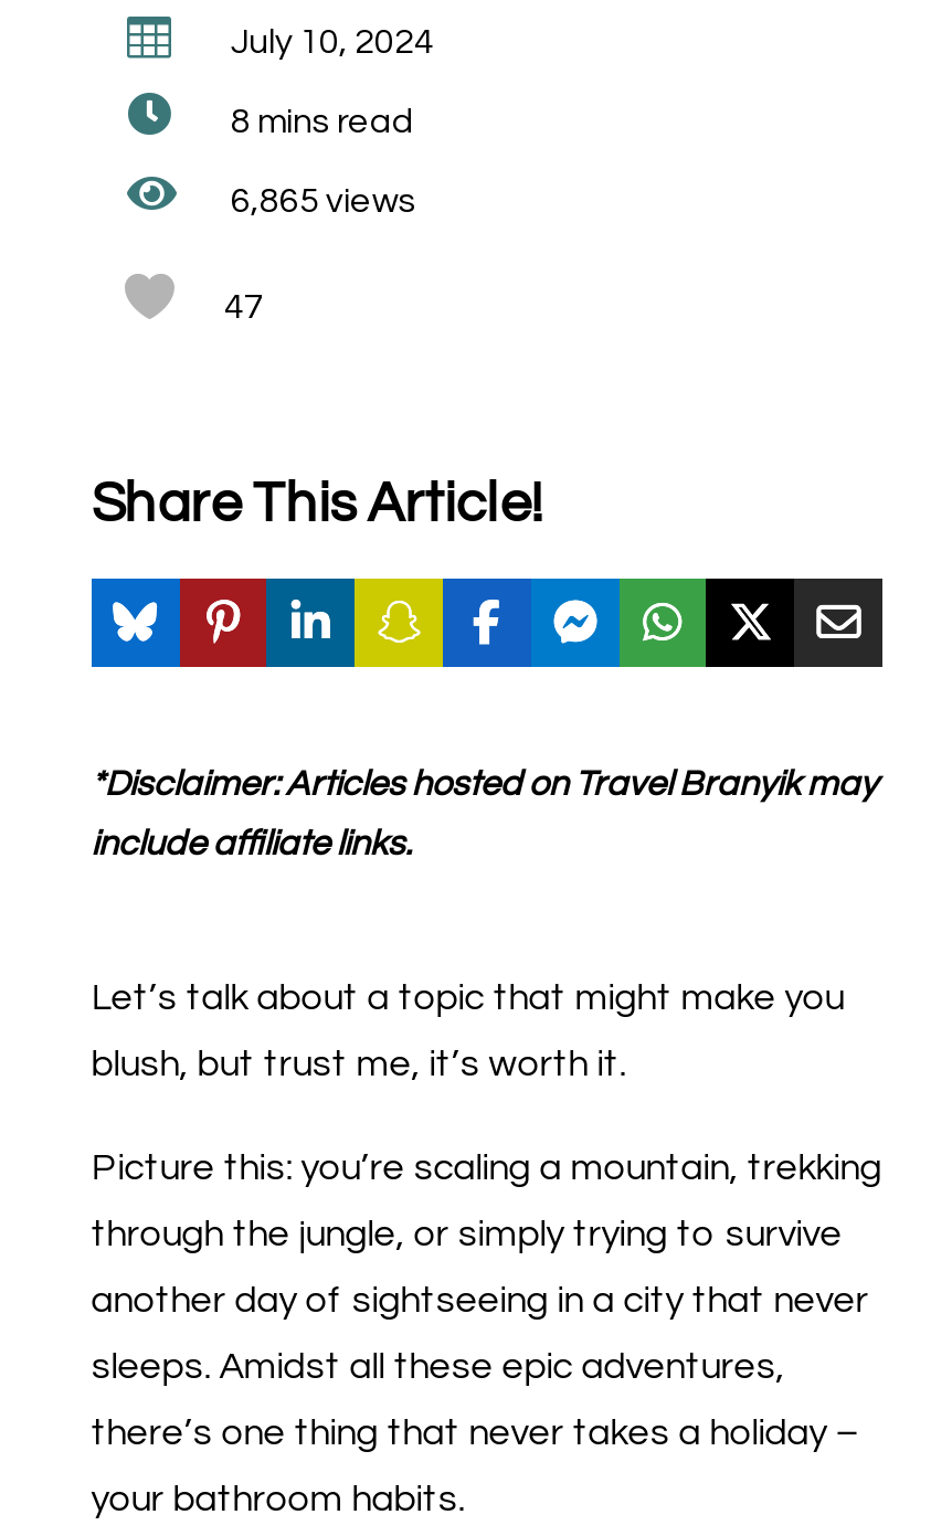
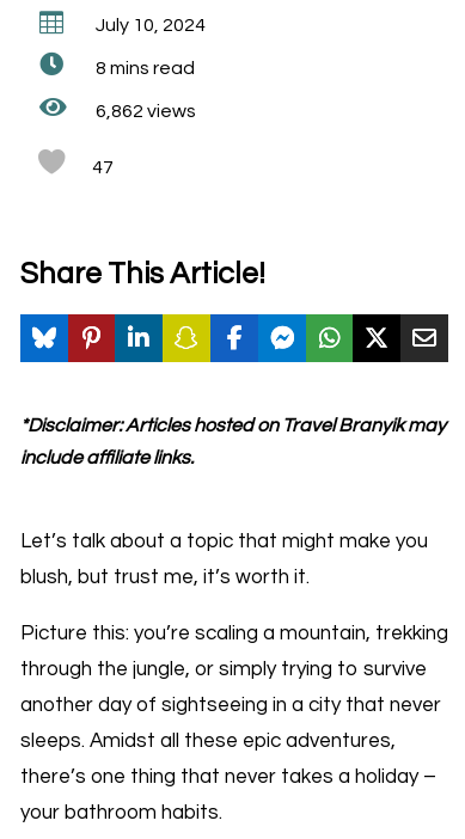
[231,182,416,218] 6,865 views -> [96,101,196,120] 6,862 views

